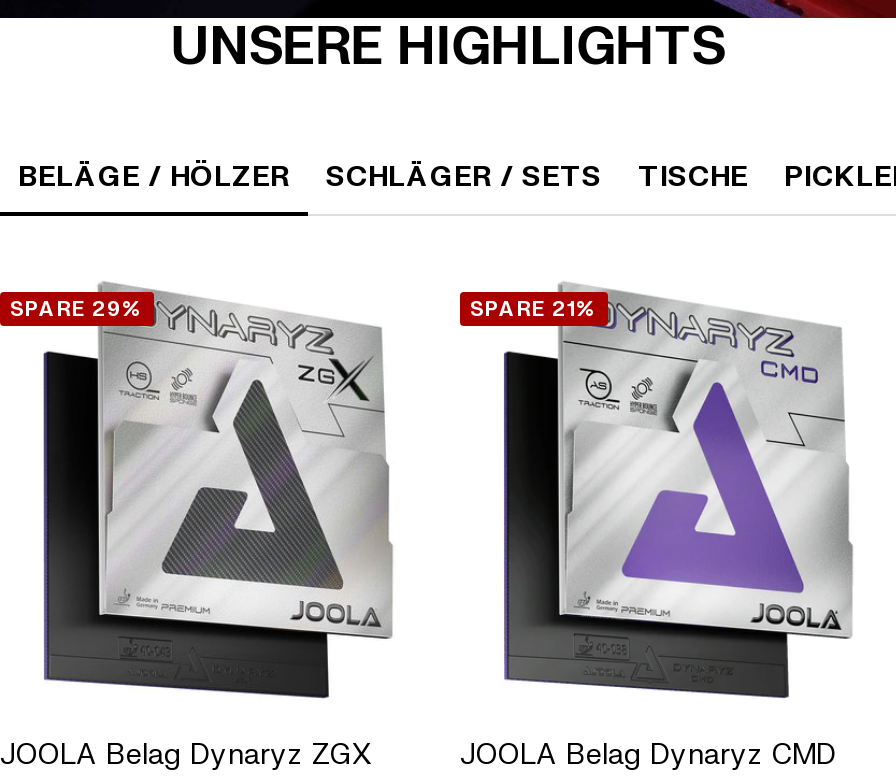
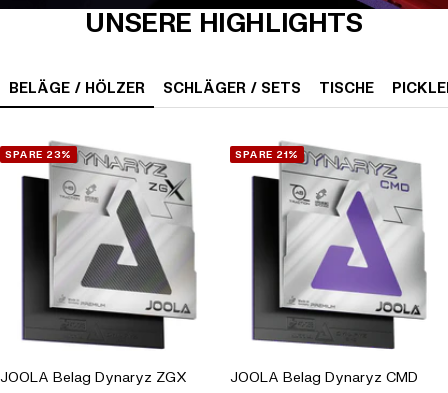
[10,296,143,322] SPARE 29% -> [5,148,71,161] SPARE 23%

